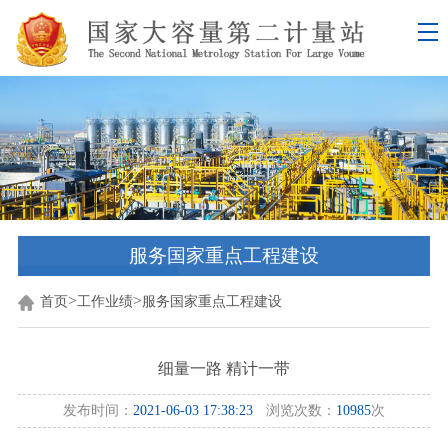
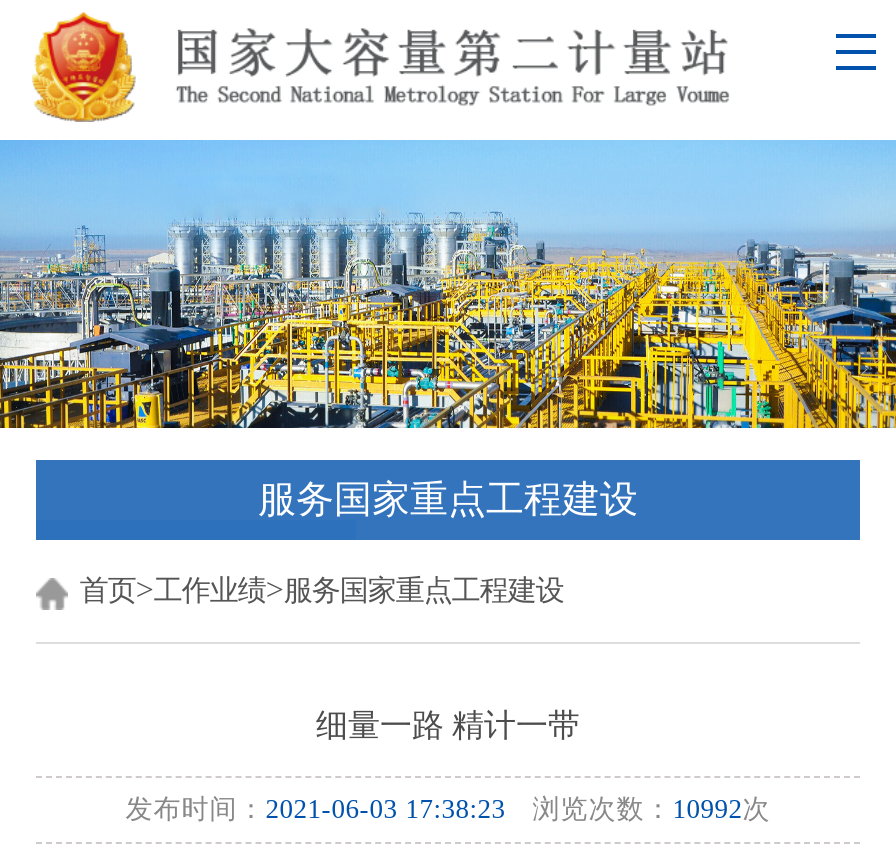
[63,403,385,418] 发布时间：2021-06-03 17:38:23 浏览次数：10985次 -> [125,794,771,824] 发布时间：2021-06-03 17:38:23 浏览次数：10992次

